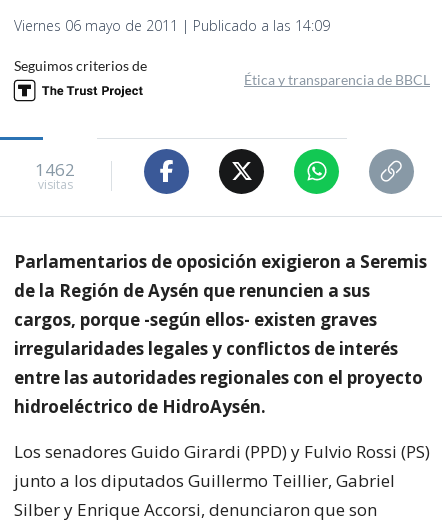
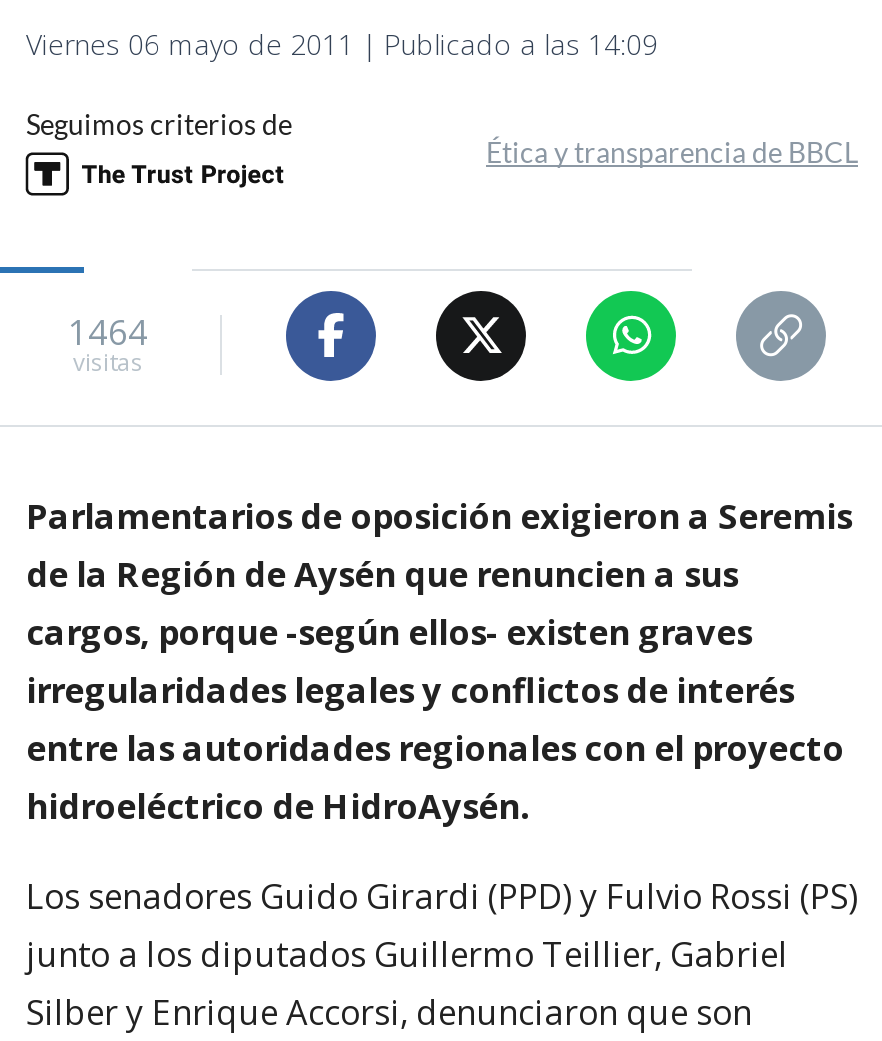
[35,158,75,181] 1462 -> [68,310,148,356] 1464

